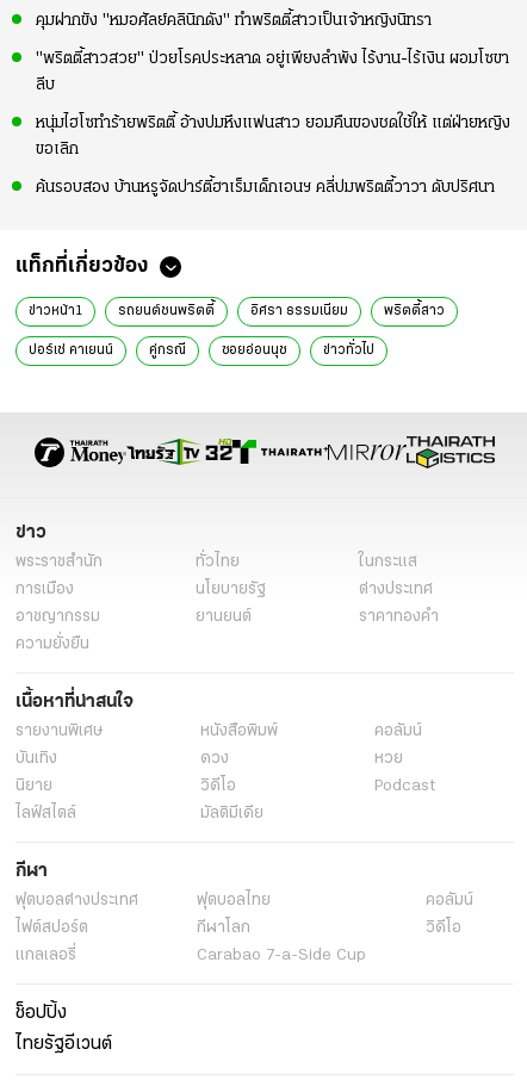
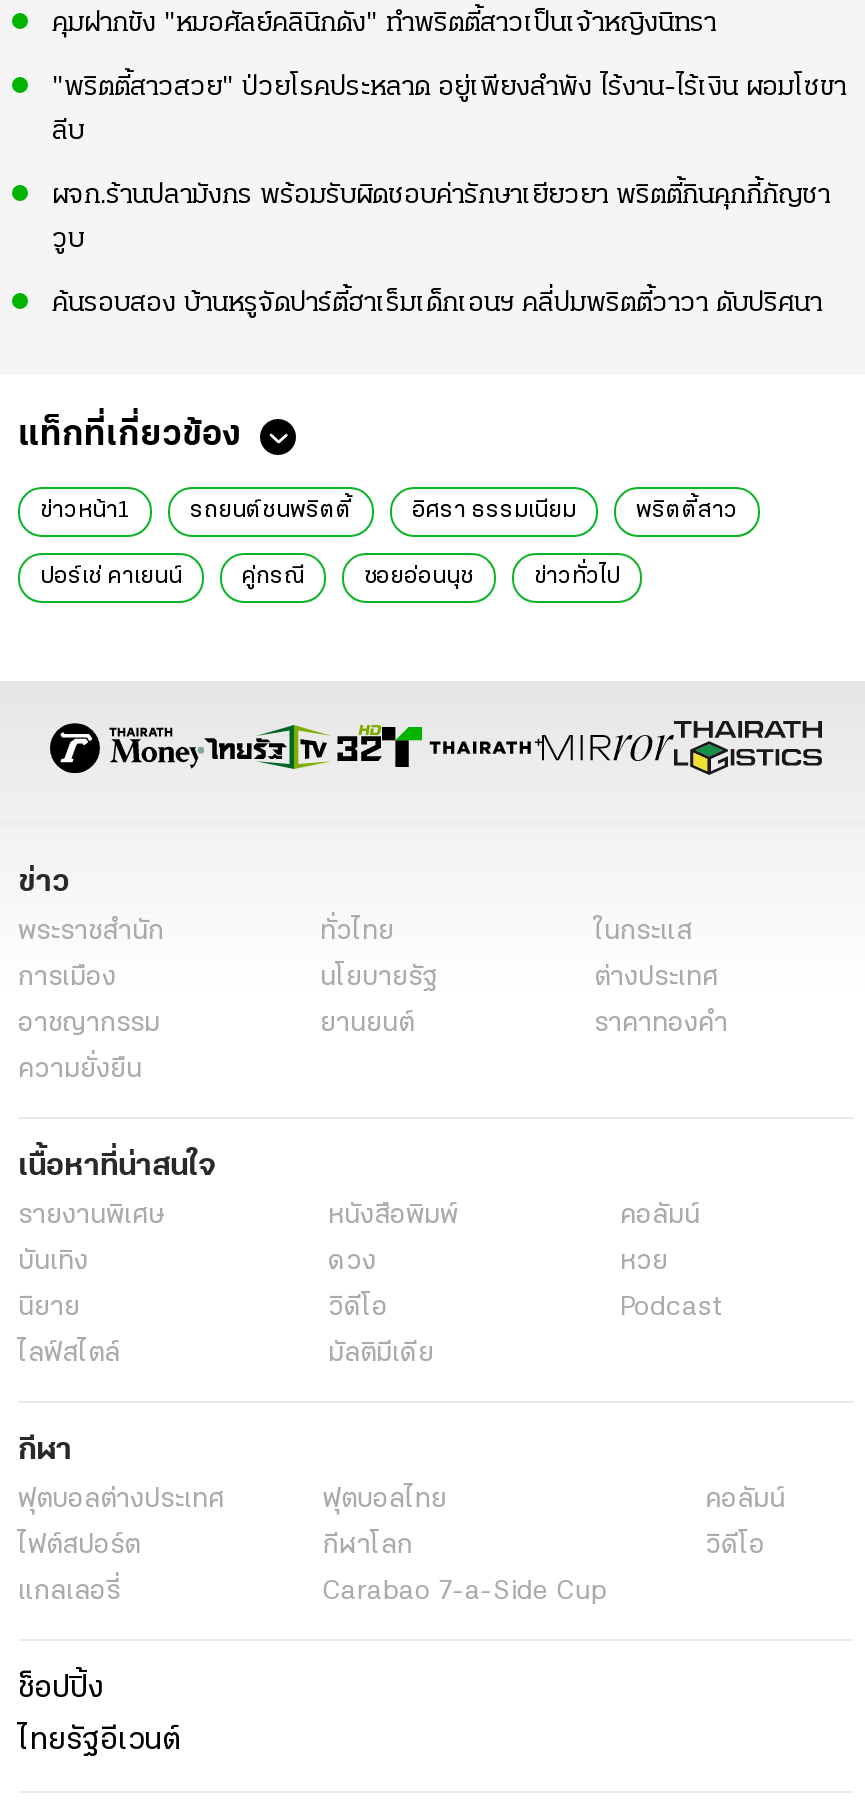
[36,114,510,132] หนุ่มไฮโซทำร้ายพริตตี้ อ้างปมหึงแฟนสาว ยอมคืนของชดใช้ให้ แต่ฝ่ายหญิง -> [52,181,830,211] ผจก.ร้านปลามังกร พร้อมรับผิดชอบค่ารักษาเยียวยา พริตตี้กินคุกกี้กัญชา
[36,141,79,159] ขอเลิก -> [52,225,84,255] วูบ

